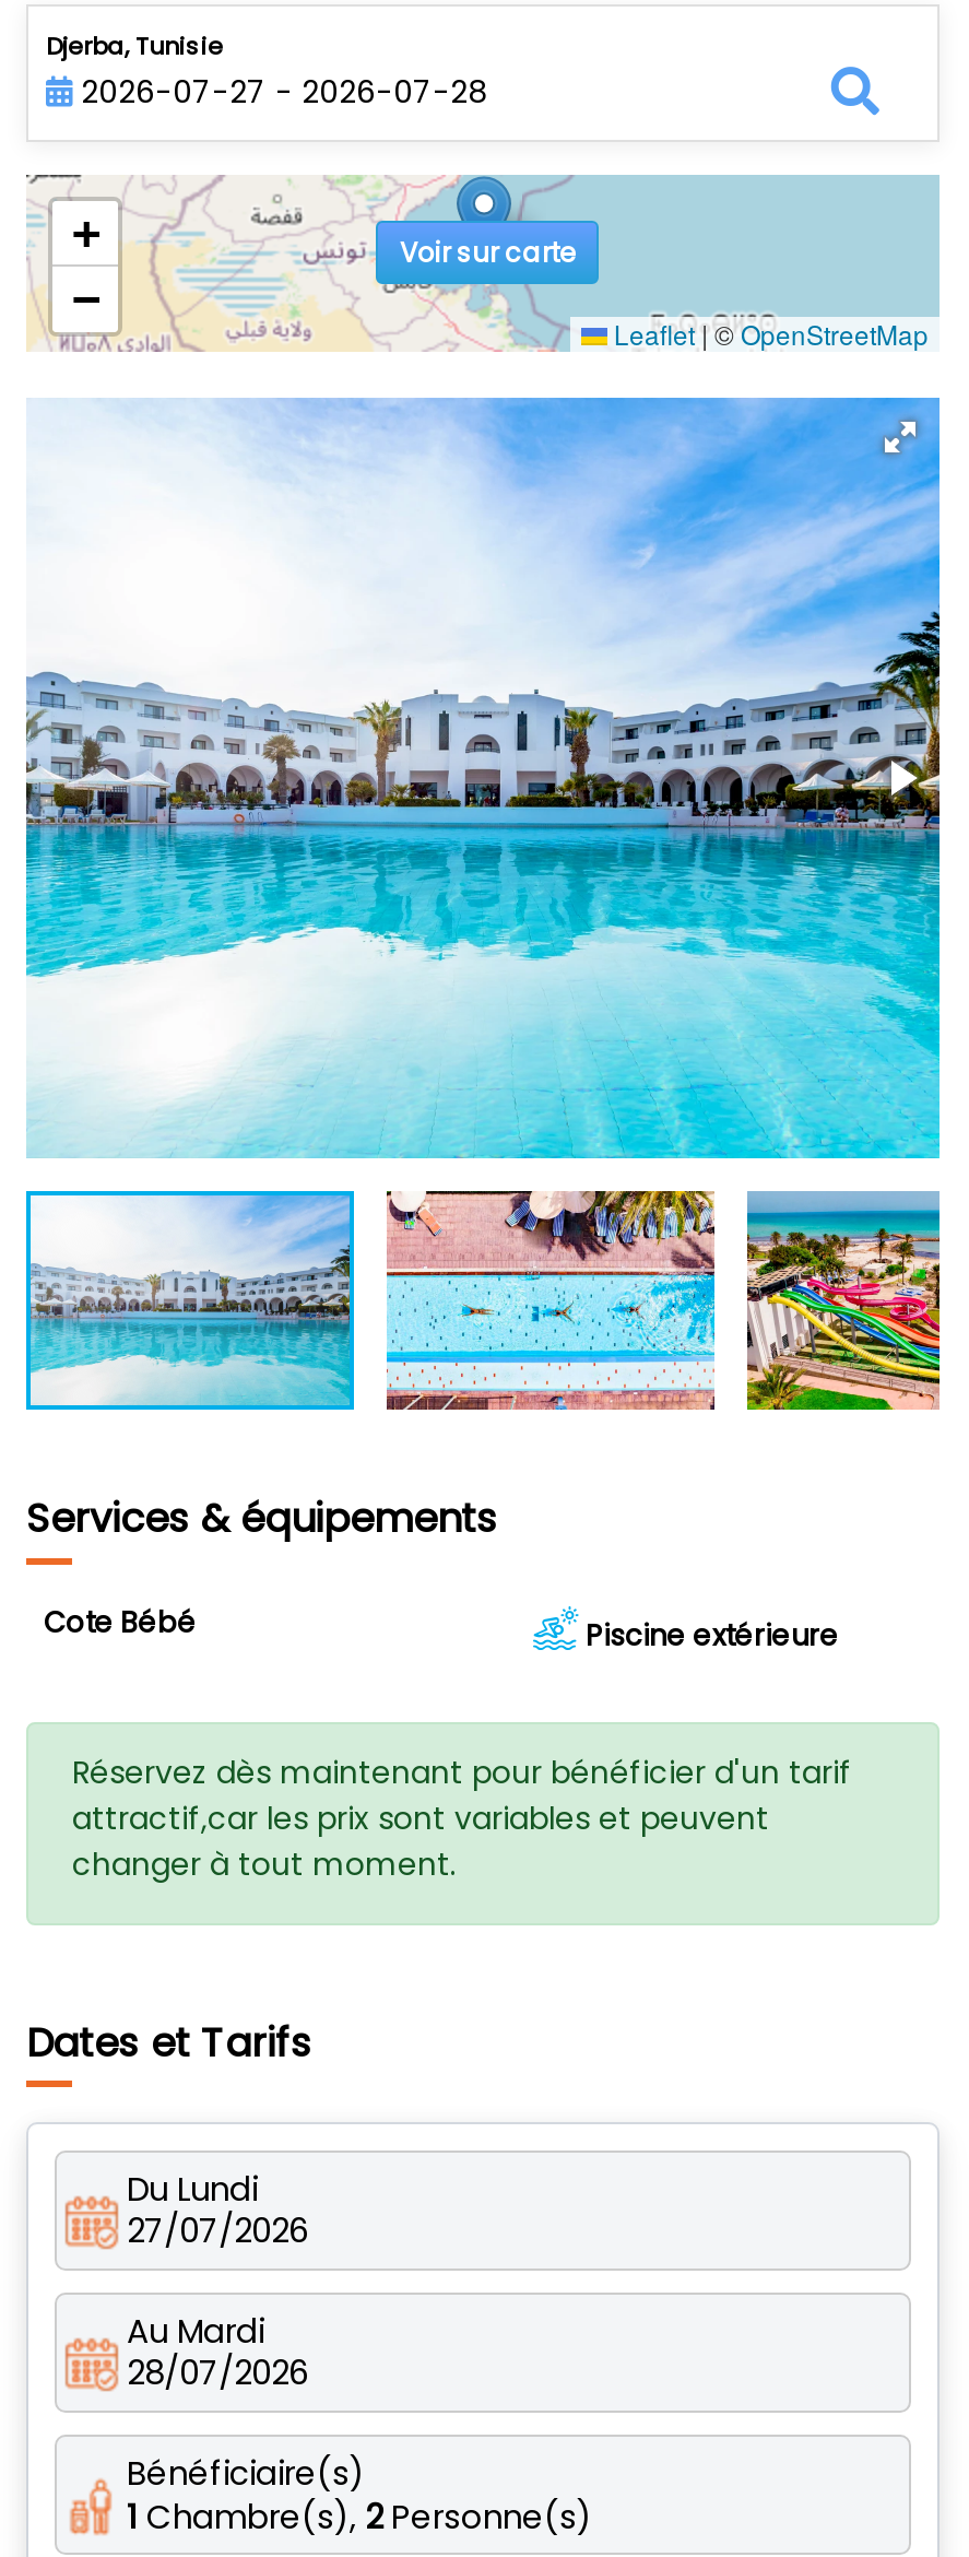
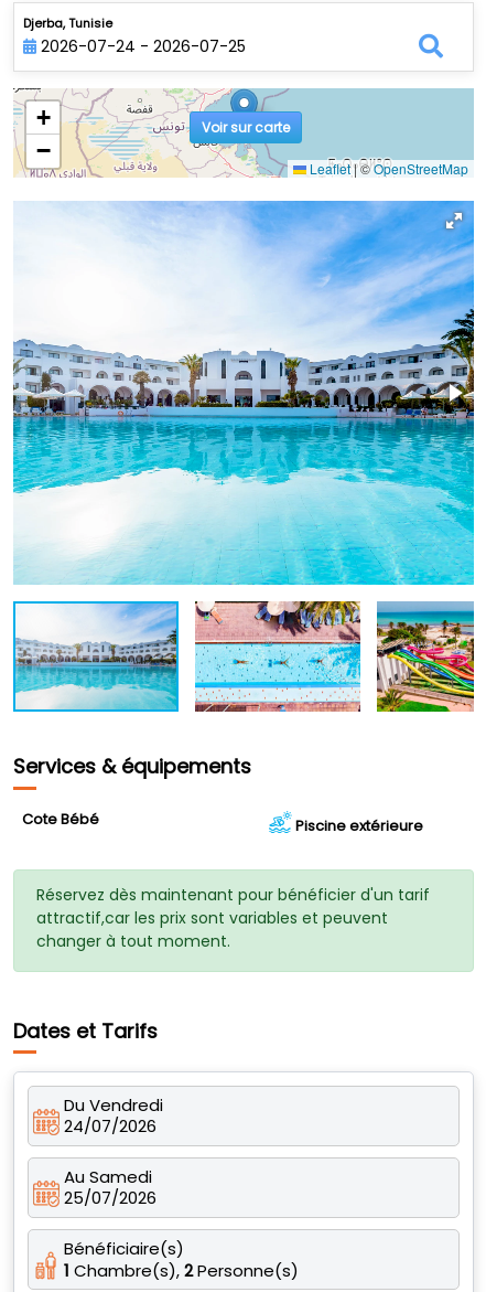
[72,69,487,113] 2026-07-27 - 2026-07-28 -> [36,35,246,57] 2026-07-24 - 2026-07-25
[127,2166,258,2212] Du Lundi -> [64,1094,163,1117] Du Vendredi
[127,2208,308,2253] 27/07/2026 -> [64,1114,156,1138] 24/07/2026
[127,2308,264,2354] Au Mardi -> [64,1165,152,1188] Au Samedi
[127,2350,308,2395] 28/07/2026 -> [64,1186,156,1209] 25/07/2026

